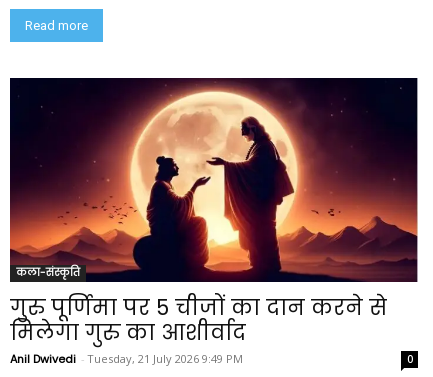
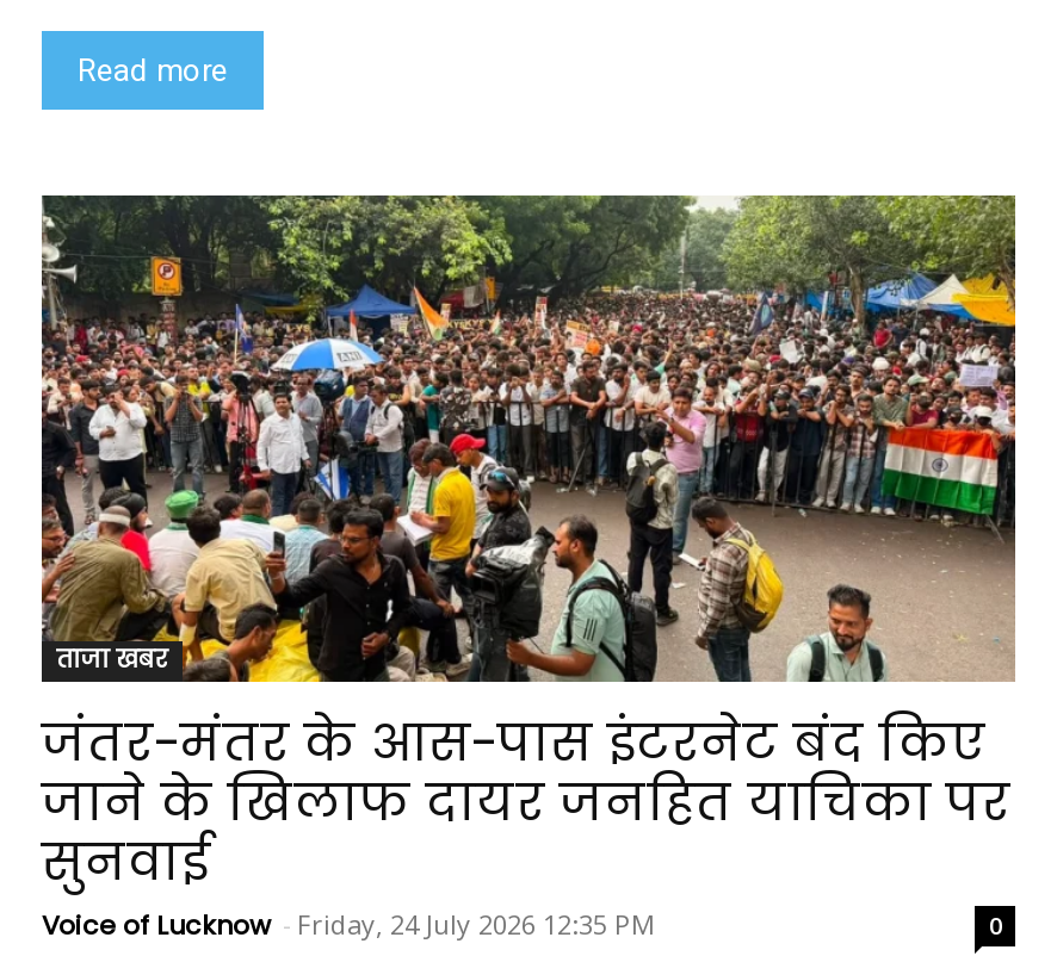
[10,77,418,367] [image] | कला-संस्कृति | गुरु पूर्णिमा पर 5 चीजों का दान करने से | मिलेगा गुरु का आशीर्वाद | Anil Dwivedi - Tuesday, 21 July 2026 9:49 PM -> [39,194,1018,945] [image] | ताजा खबर | जंतर-मंतर के आस-पास इंटरनेट बंद किए | जाने के खिलाफ दायर जनहित याचिका पर | सुनवाई | Voice of Lucknow - Friday, 24 July 2026 12:35 PM

